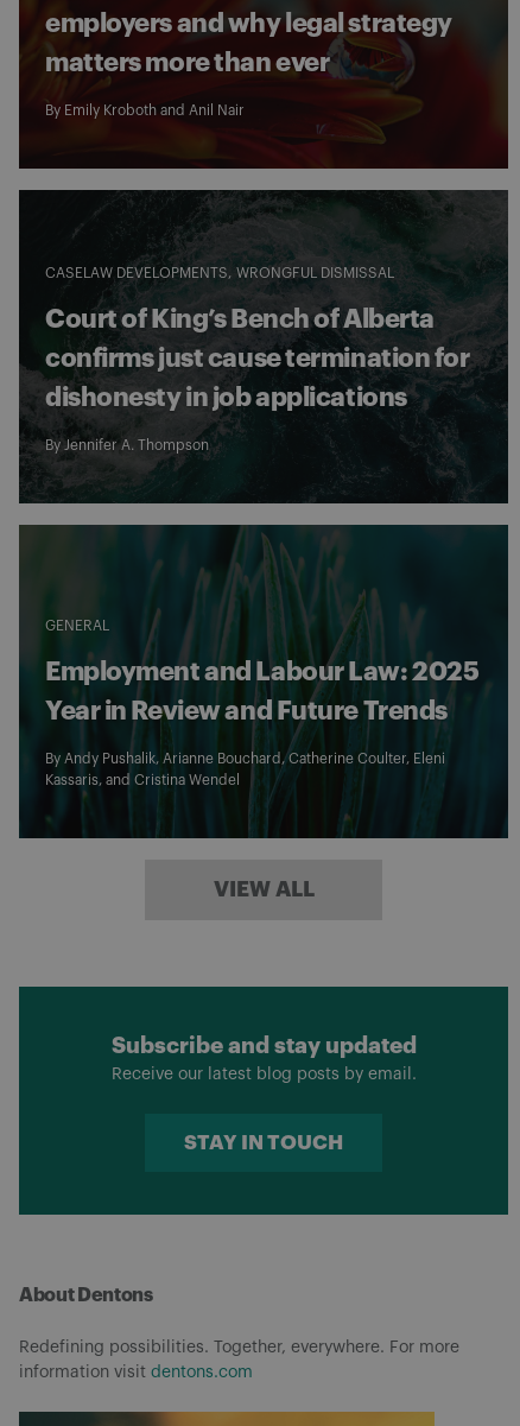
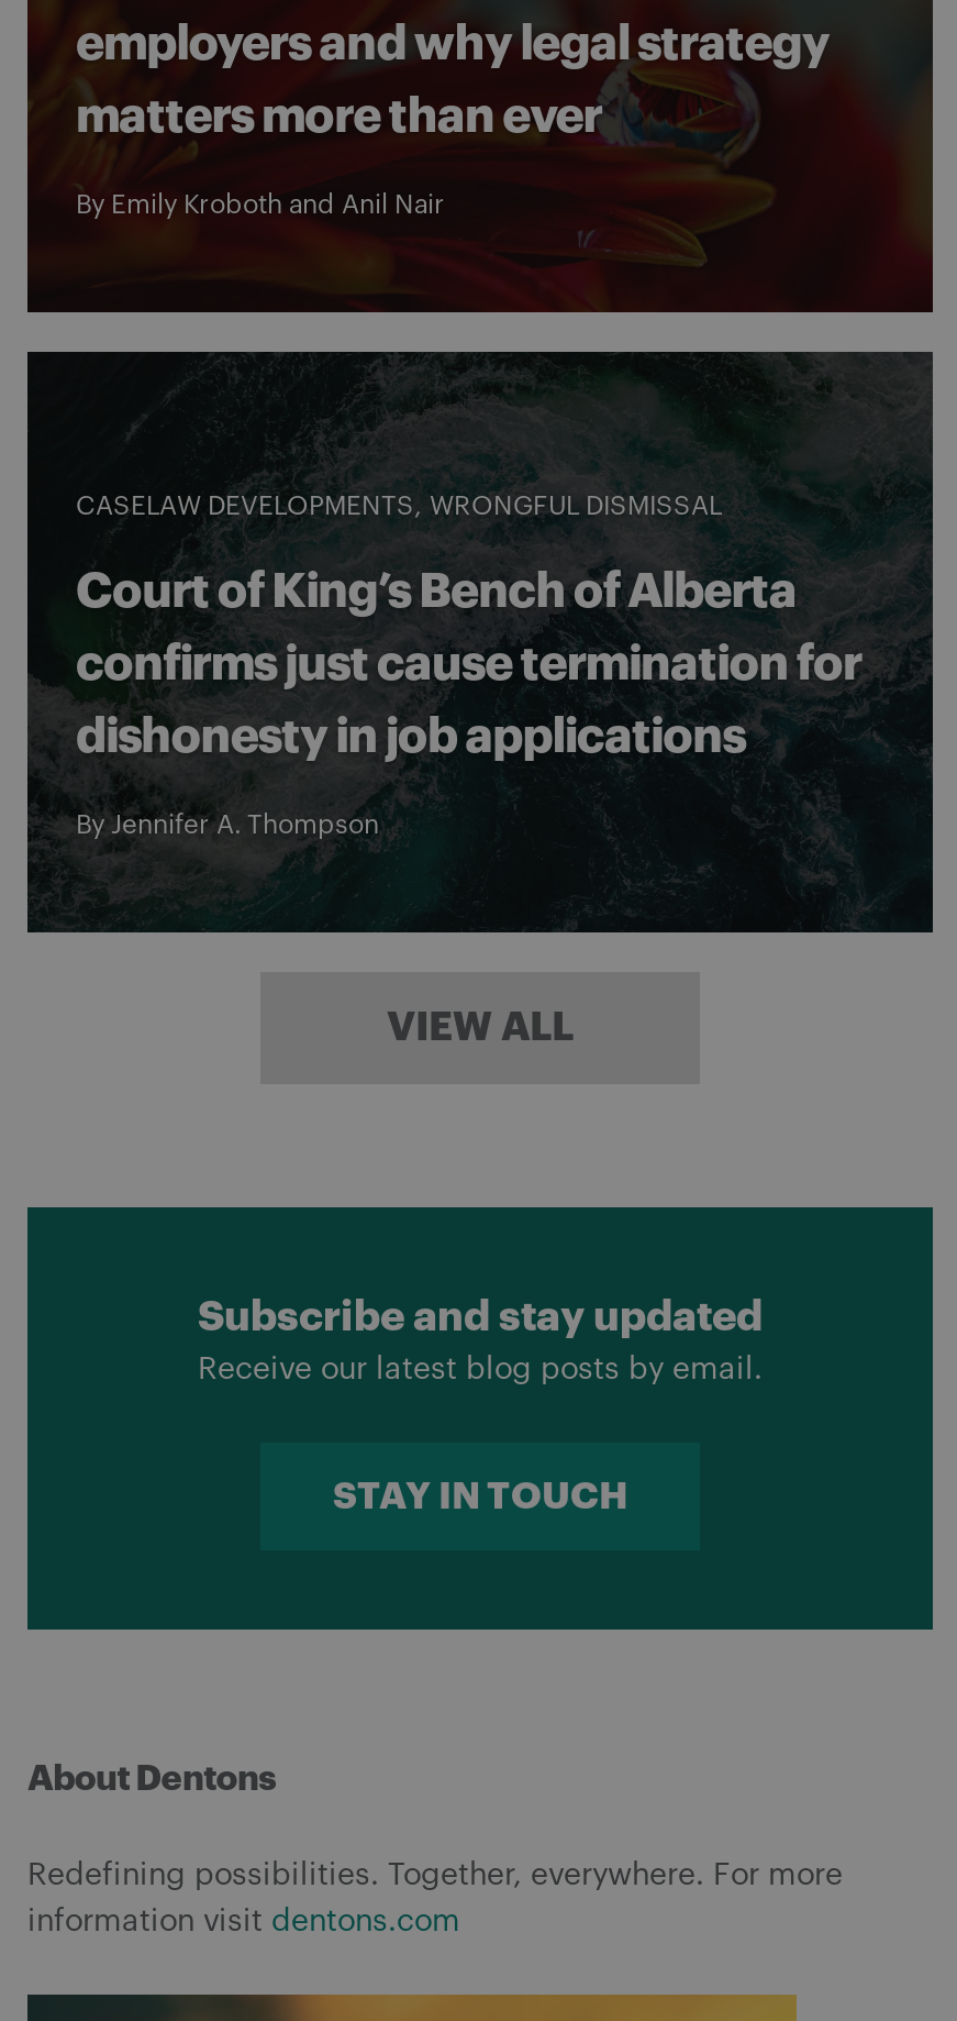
[19,525,508,838] [image] | GENERAL | Employment and Labour Law: 2025 | Year in Review and Future Trends | By Andy Pushalik, Arianne Bouchard, Catherine Coulter, Eleni | Kassaris, and Cristina Wendel -> none

